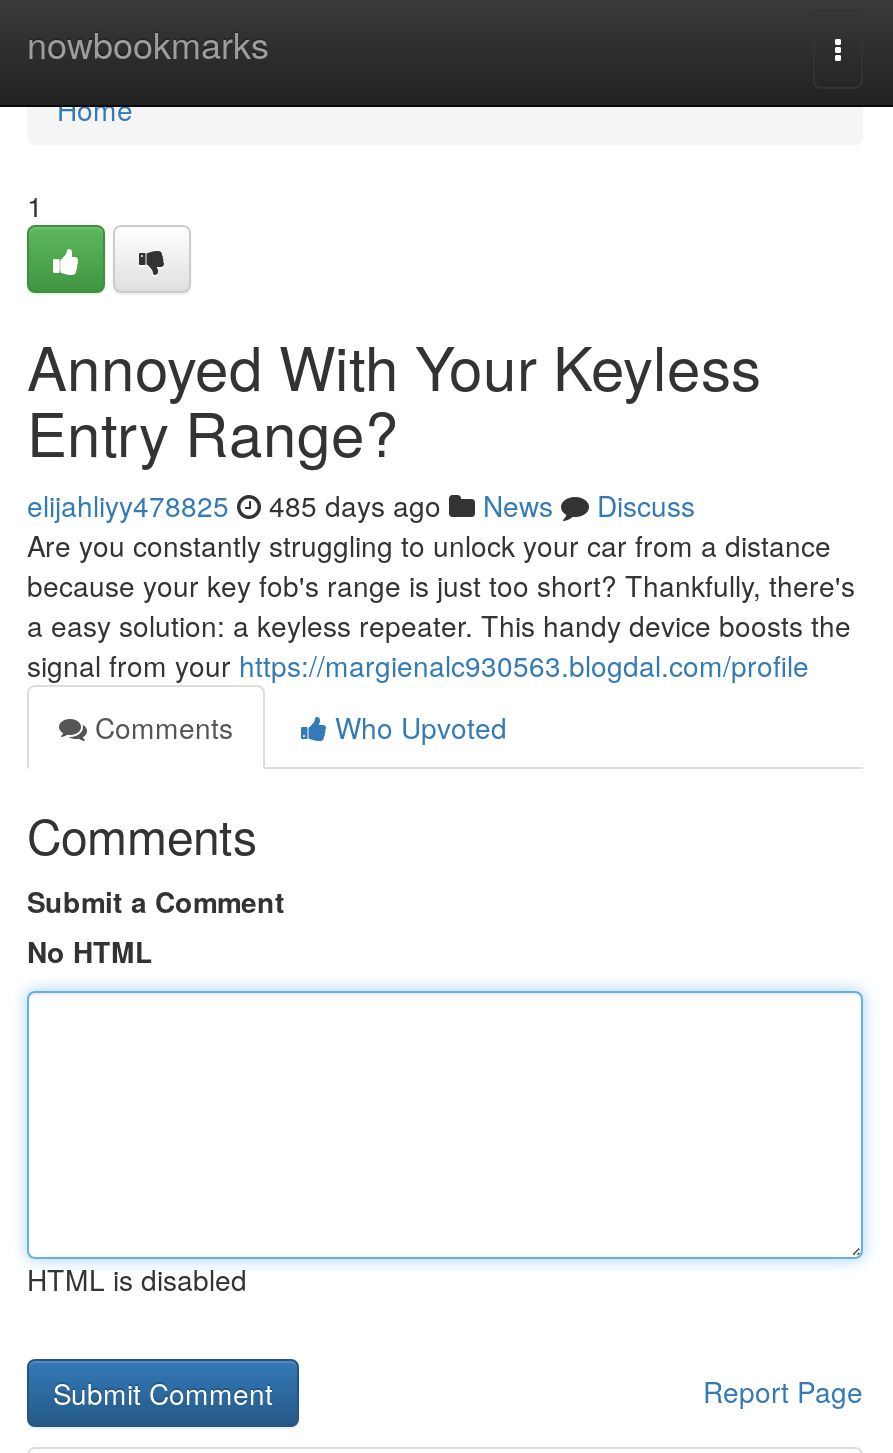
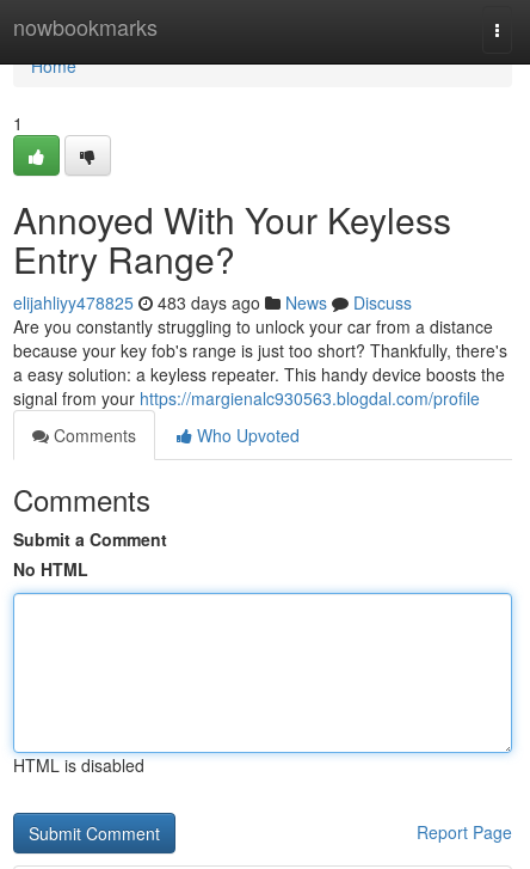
[27,485,695,525] elijahliyy478825 485 days ago News Discuss -> [13,290,412,314] elijahliyy478825 483 days ago News Discuss

